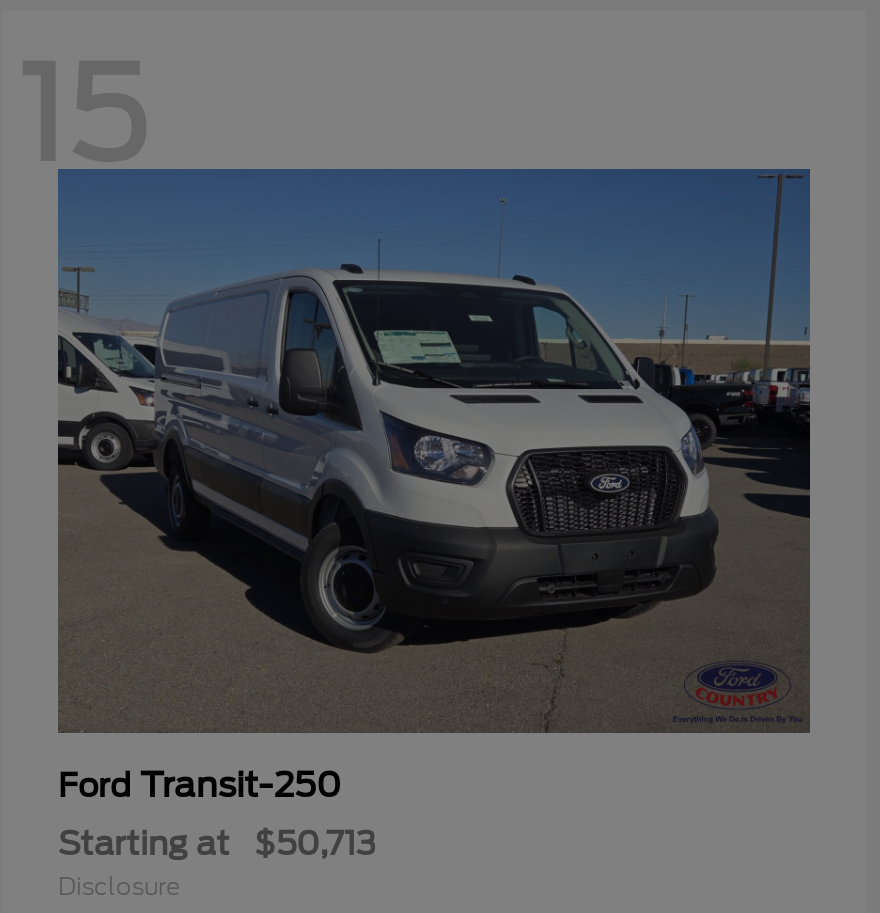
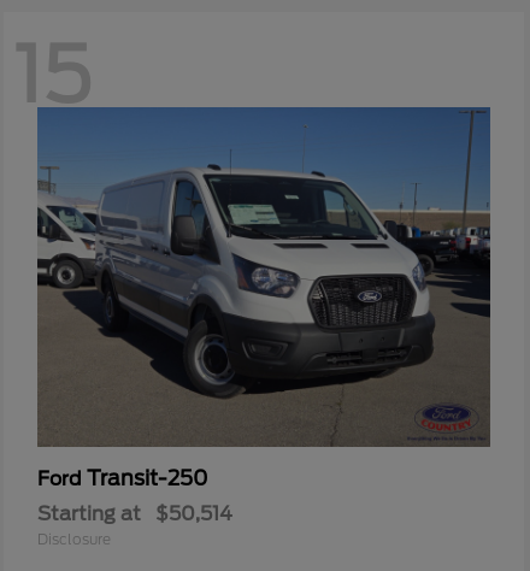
[58,825,376,863] Starting at $50,713 -> [37,502,232,525] Starting at $50,514

